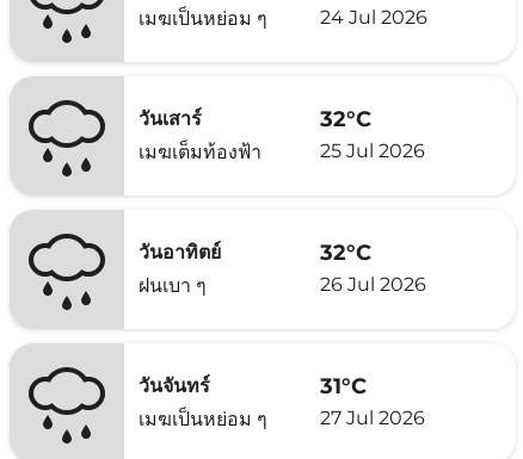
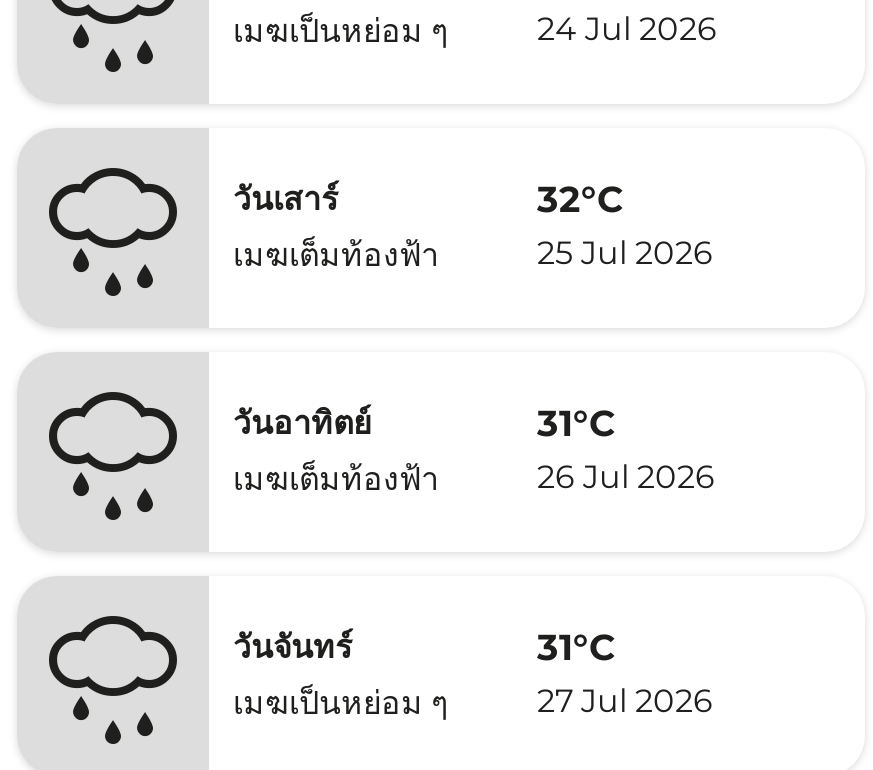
[320,239,371,265] 32°C -> [537,401,615,445] 31°C
[139,274,207,297] ฝนเบา ๆ -> [233,460,439,498] เมฆเต็มท้องฟ้า

